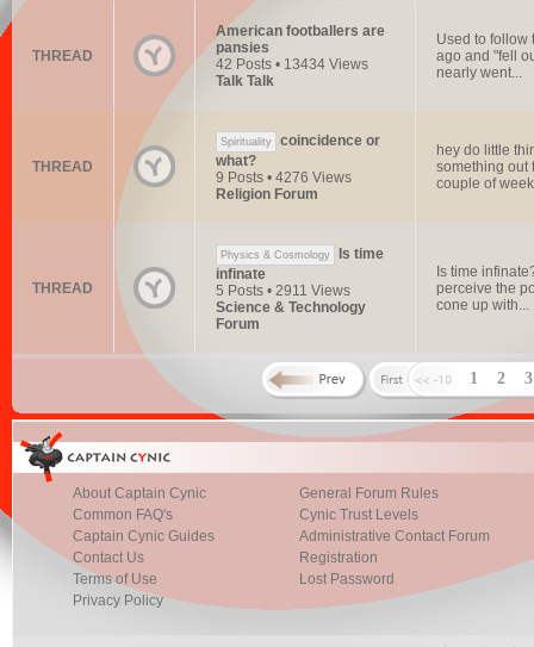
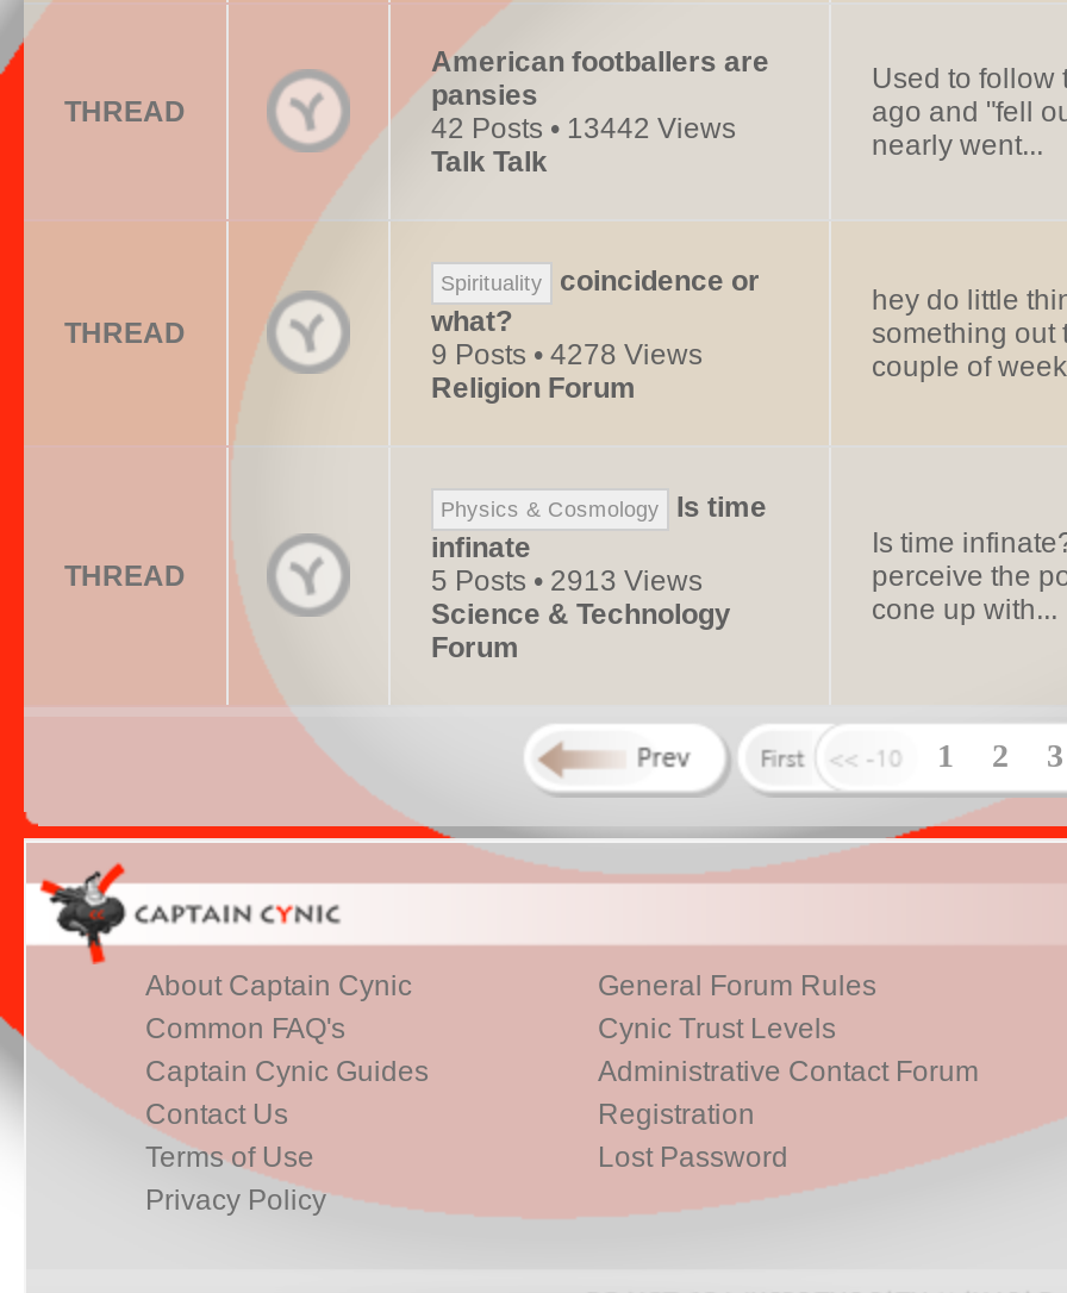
[216,56,368,73] 42 Posts • 13434 Views -> [431,112,736,145] 42 Posts • 13442 Views
[216,169,352,186] 9 Posts • 4276 Views -> [431,338,703,371] 9 Posts • 4278 Views
[216,282,350,299] 5 Posts • 2911 Views -> [431,564,703,598] 5 Posts • 2913 Views

